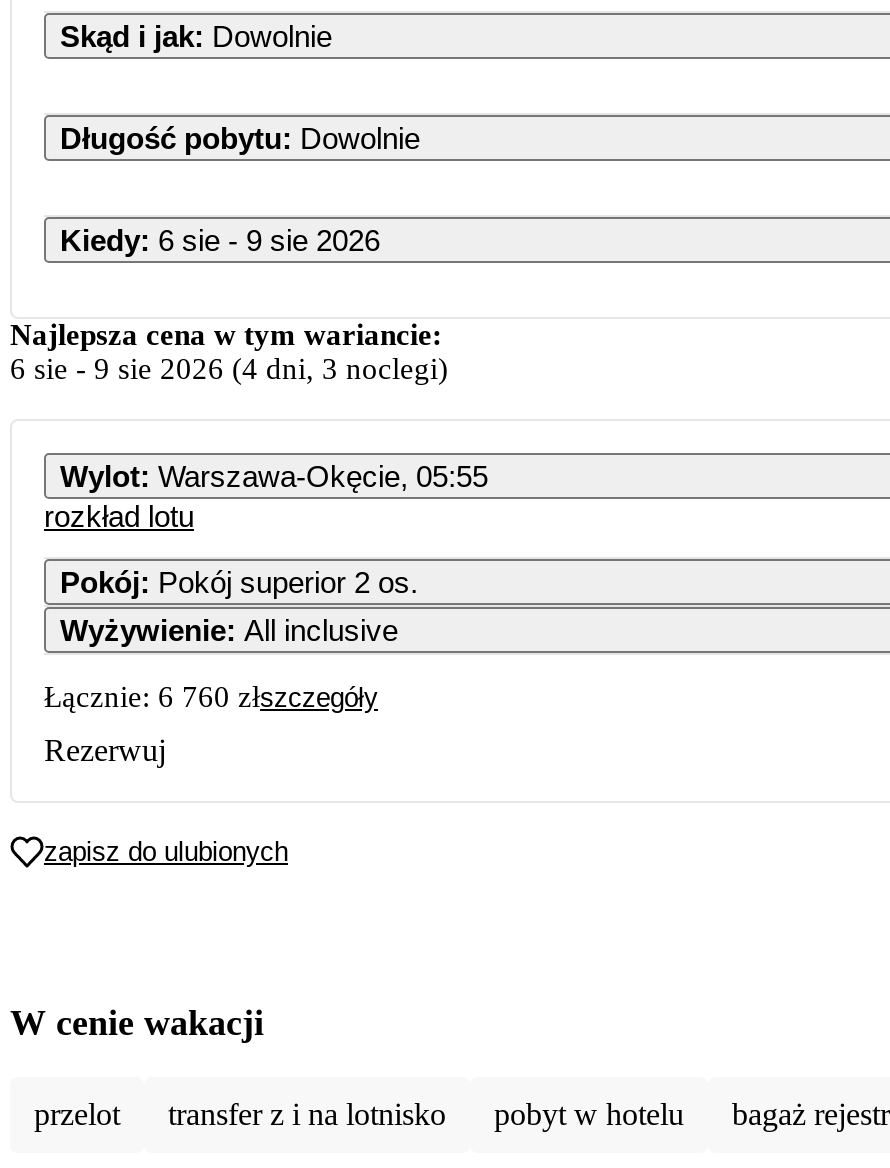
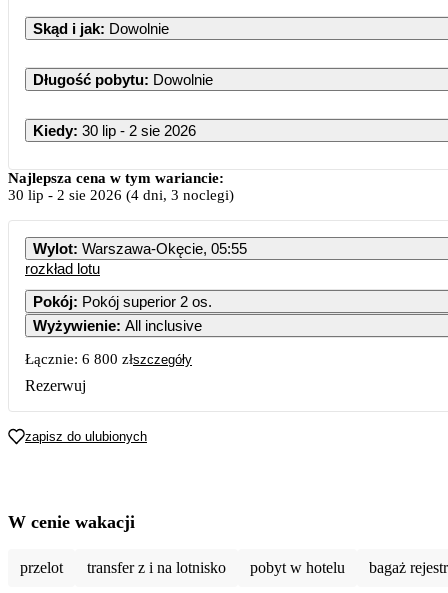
[60,222,380,256] Kiedy: 6 sie - 9 sie 2026 -> [33,121,196,138] Kiedy: 30 lip - 2 sie 2026
[10,352,448,384] 6 sie - 9 sie 2026 (4 dni, 3 noclegi) -> [8,186,234,202] 30 lip - 2 sie 2026 (4 dni, 3 noclegi)
[44,680,378,712] Łącznie: 6 760 złszczegóły -> [25,350,192,366] Łącznie: 6 800 złszczegóły

